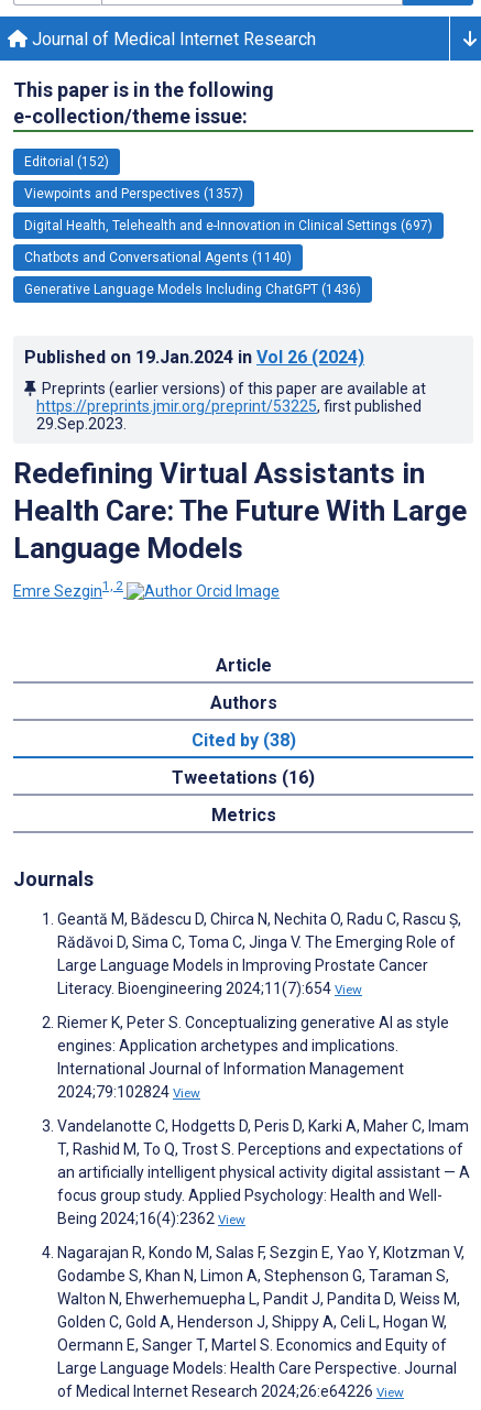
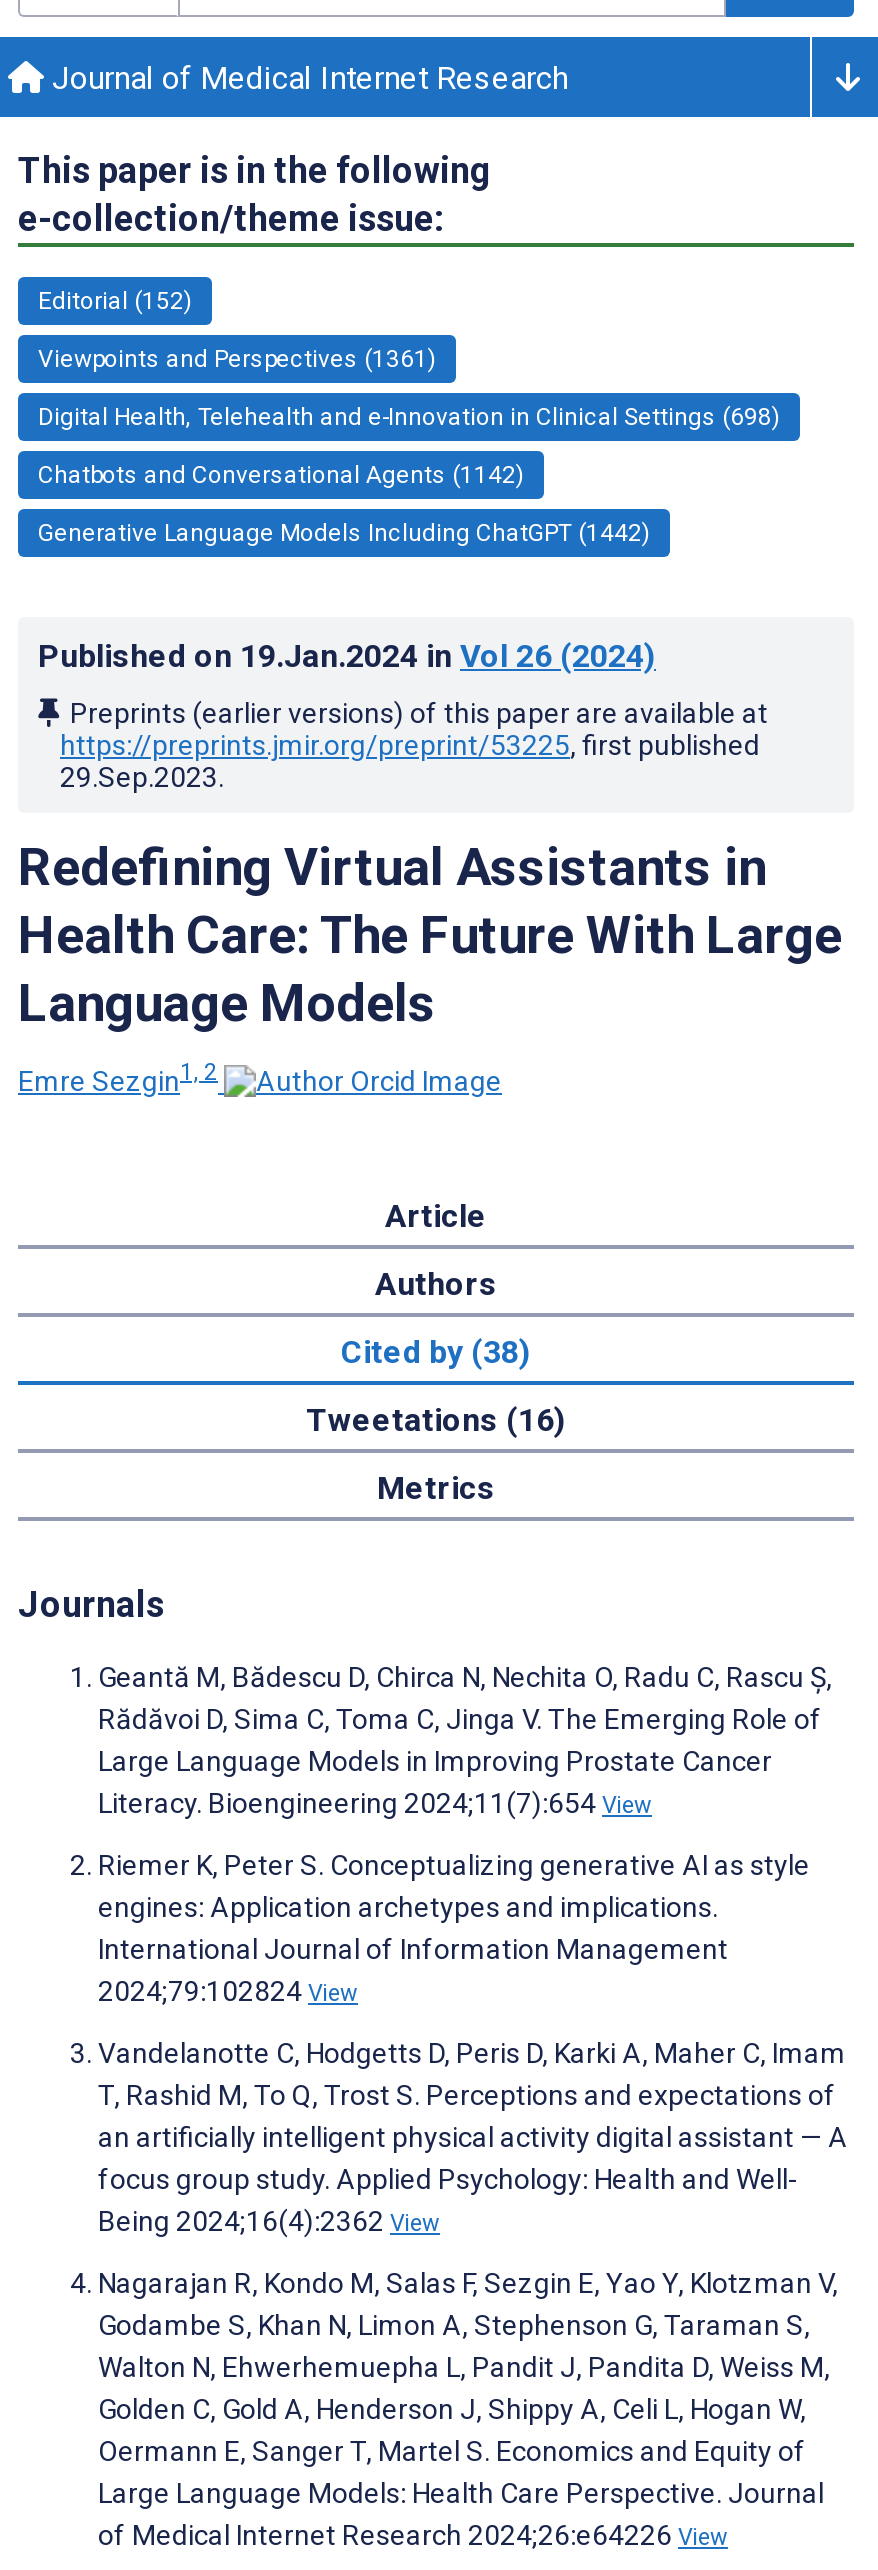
[24,186,243,201] Viewpoints and Perspectives (1357) -> [38,345,436,373] Viewpoints and Perspectives (1361)
[24,218,433,233] Digital Health, Telehealth and e-Innovation in Clinical Settings (697) -> [38,403,780,431] Digital Health, Telehealth and e-Innovation in Clinical Settings (698)
[24,250,292,265] Chatbots and Conversational Agents (1140) -> [38,461,524,489] Chatbots and Conversational Agents (1142)
[24,282,361,297] Generative Language Models Including ChatGPT (1436) -> [38,519,650,547] Generative Language Models Including ChatGPT (1442)

